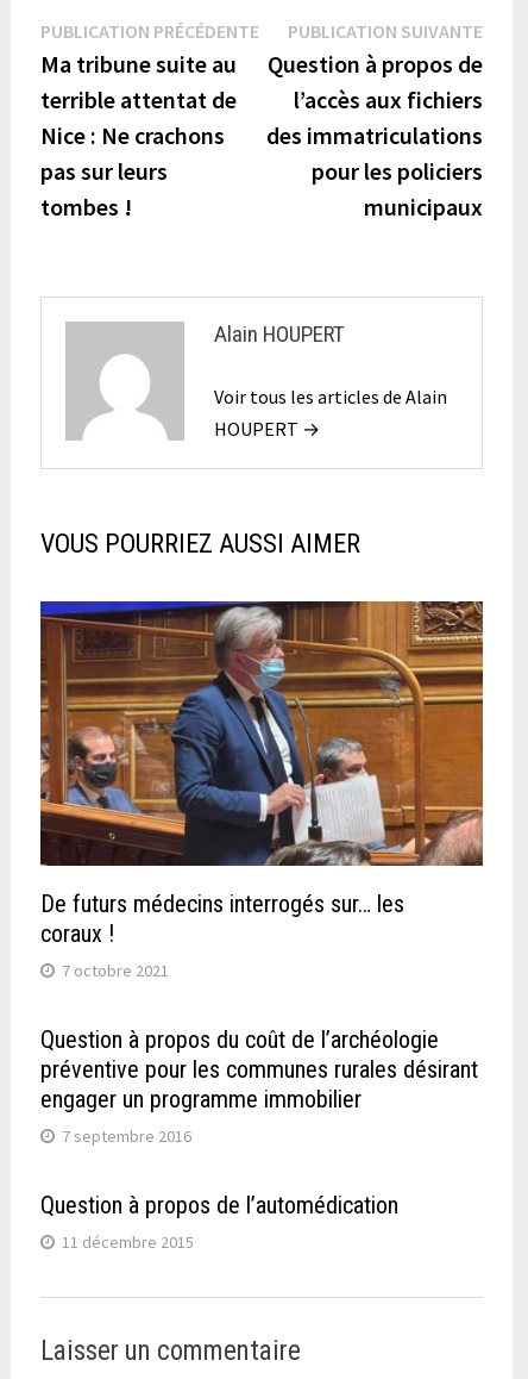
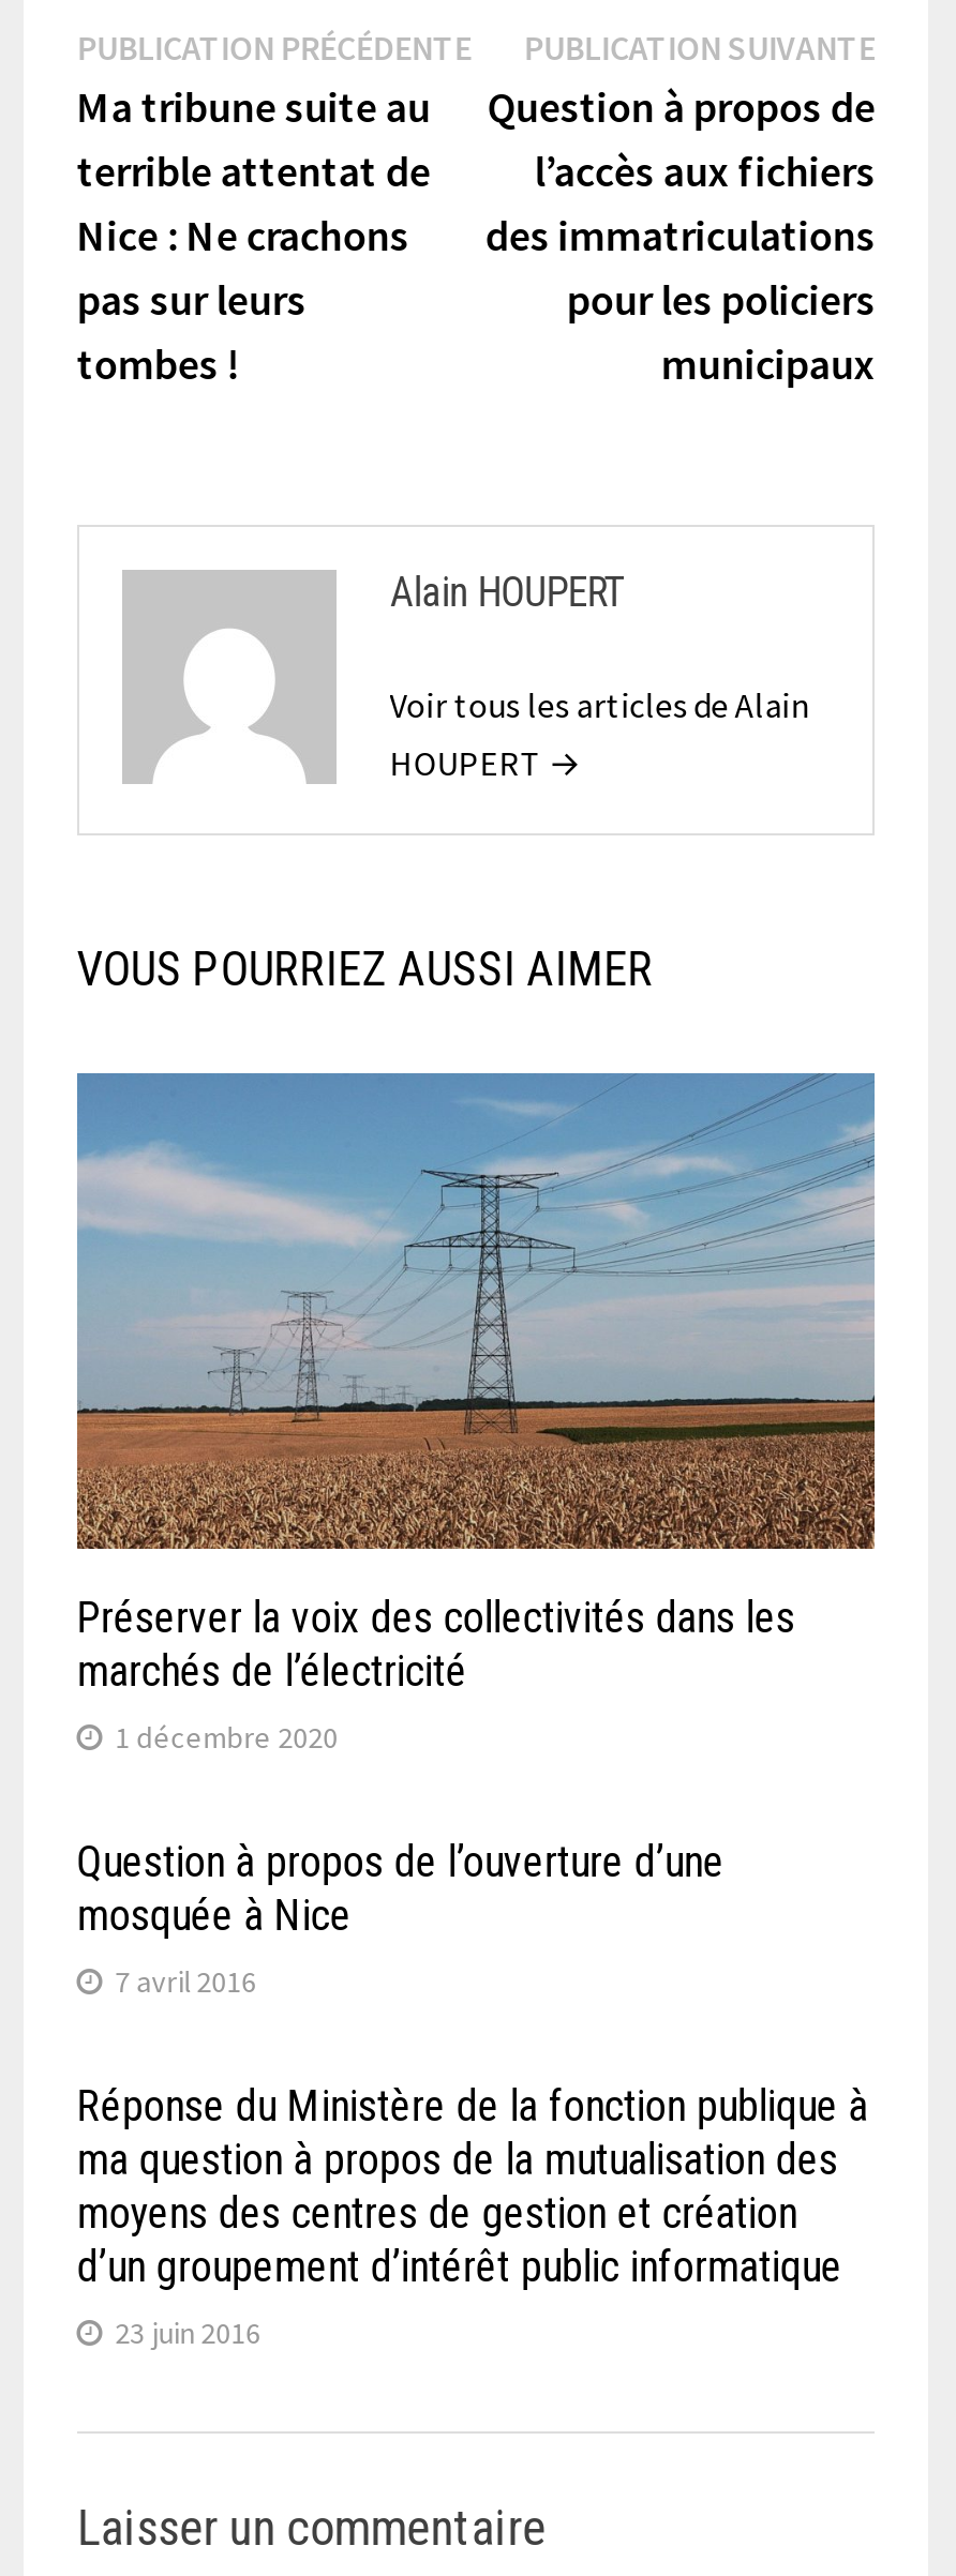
[39,600,484,981] [image] | De futurs médecins interrogés sur… les | coraux ! | 7 octobre 2021 -> [75,1071,877,1757] [image] | Préserver la voix des collectivités dans les | marchés de l’électricité | 1 décembre 2020
[40,1025,478,1147] Question à propos du coût de l’archéologie | préventive pour les communes rurales désirant | engager un programme immobilier | 7 septembre 2016 -> [77,1836,724,2001] Question à propos de l’ouverture d’une | mosquée à Nice | 7 avril 2016
[40,1191,398,1253] Question à propos de l’automédication | 11 décembre 2015 -> [77,2080,868,2352] Réponse du Ministère de la fonction publique à | ma question à propos de la mutualisation des | moyens des centres de gestion et création | d’un groupement d’intérêt public informatique | 23 juin 2016

